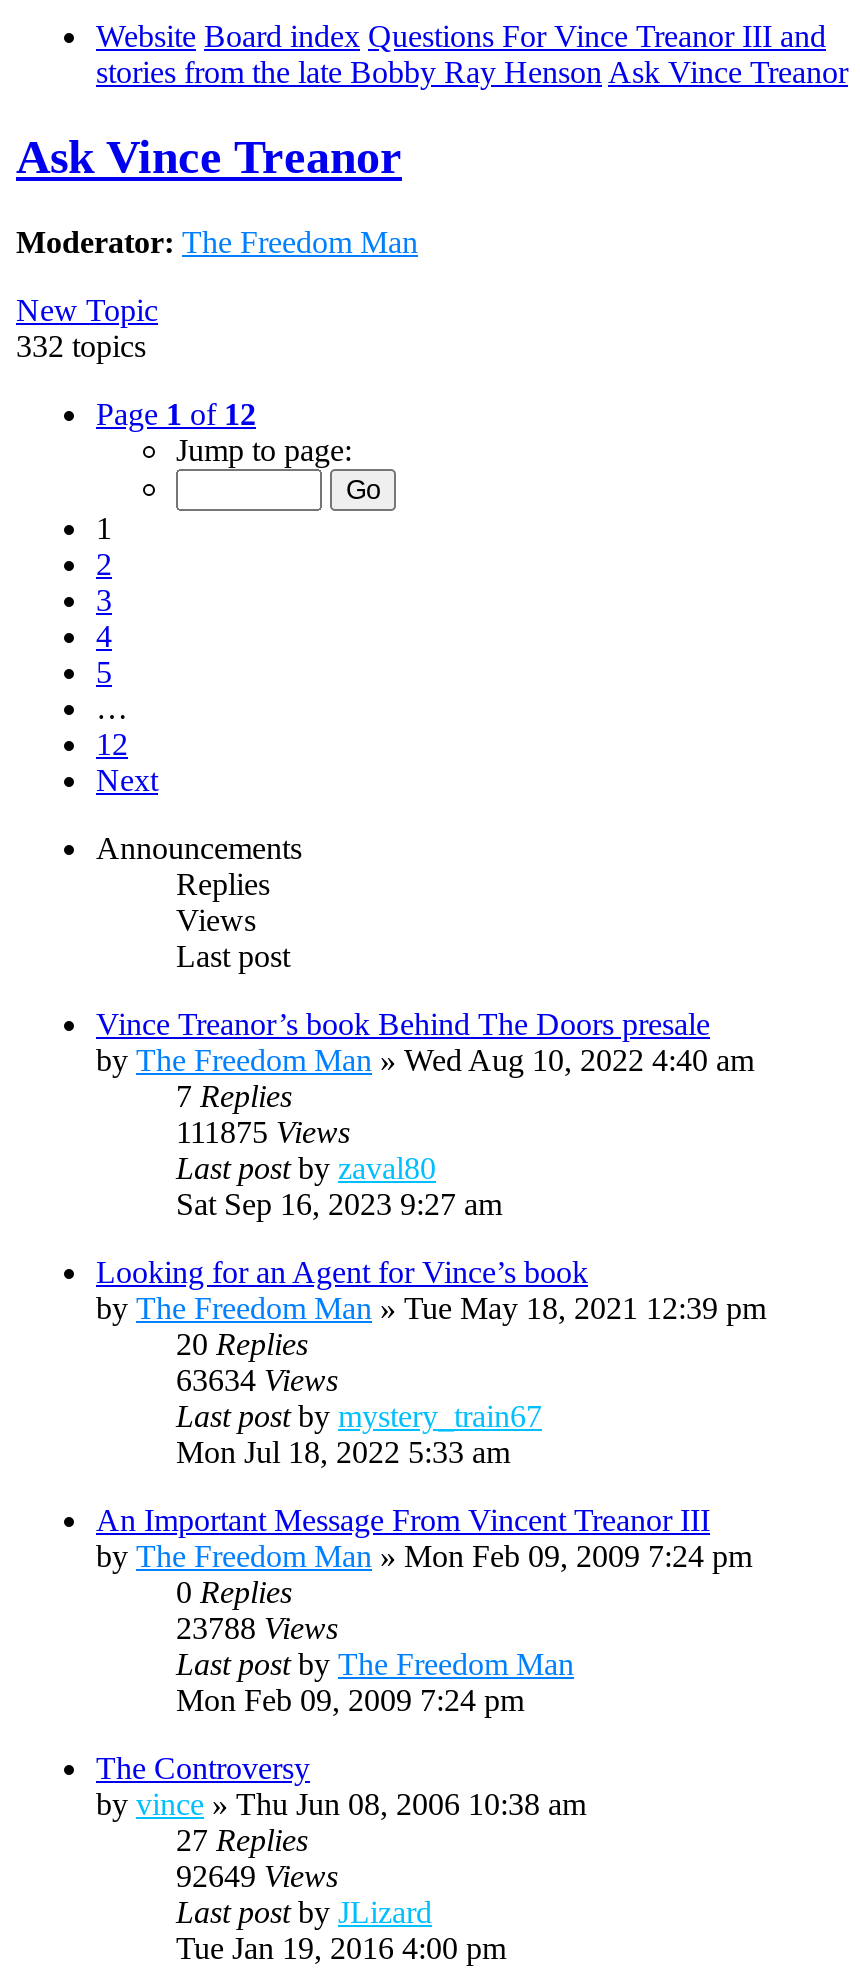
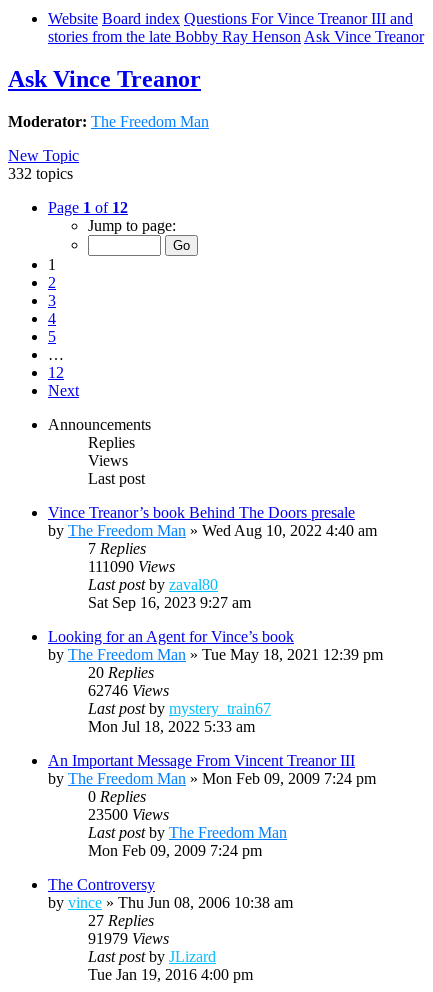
[176,1115,350,1149] 111875 Views -> [88,558,175,575] 111090 Views
[176,1363,338,1397] 63634 Views -> [88,682,169,699] 62746 Views
[176,1611,338,1645] 23788 Views -> [88,806,169,823] 23500 Views
[176,1859,338,1893] 92649 Views -> [88,930,169,947] 91979 Views

